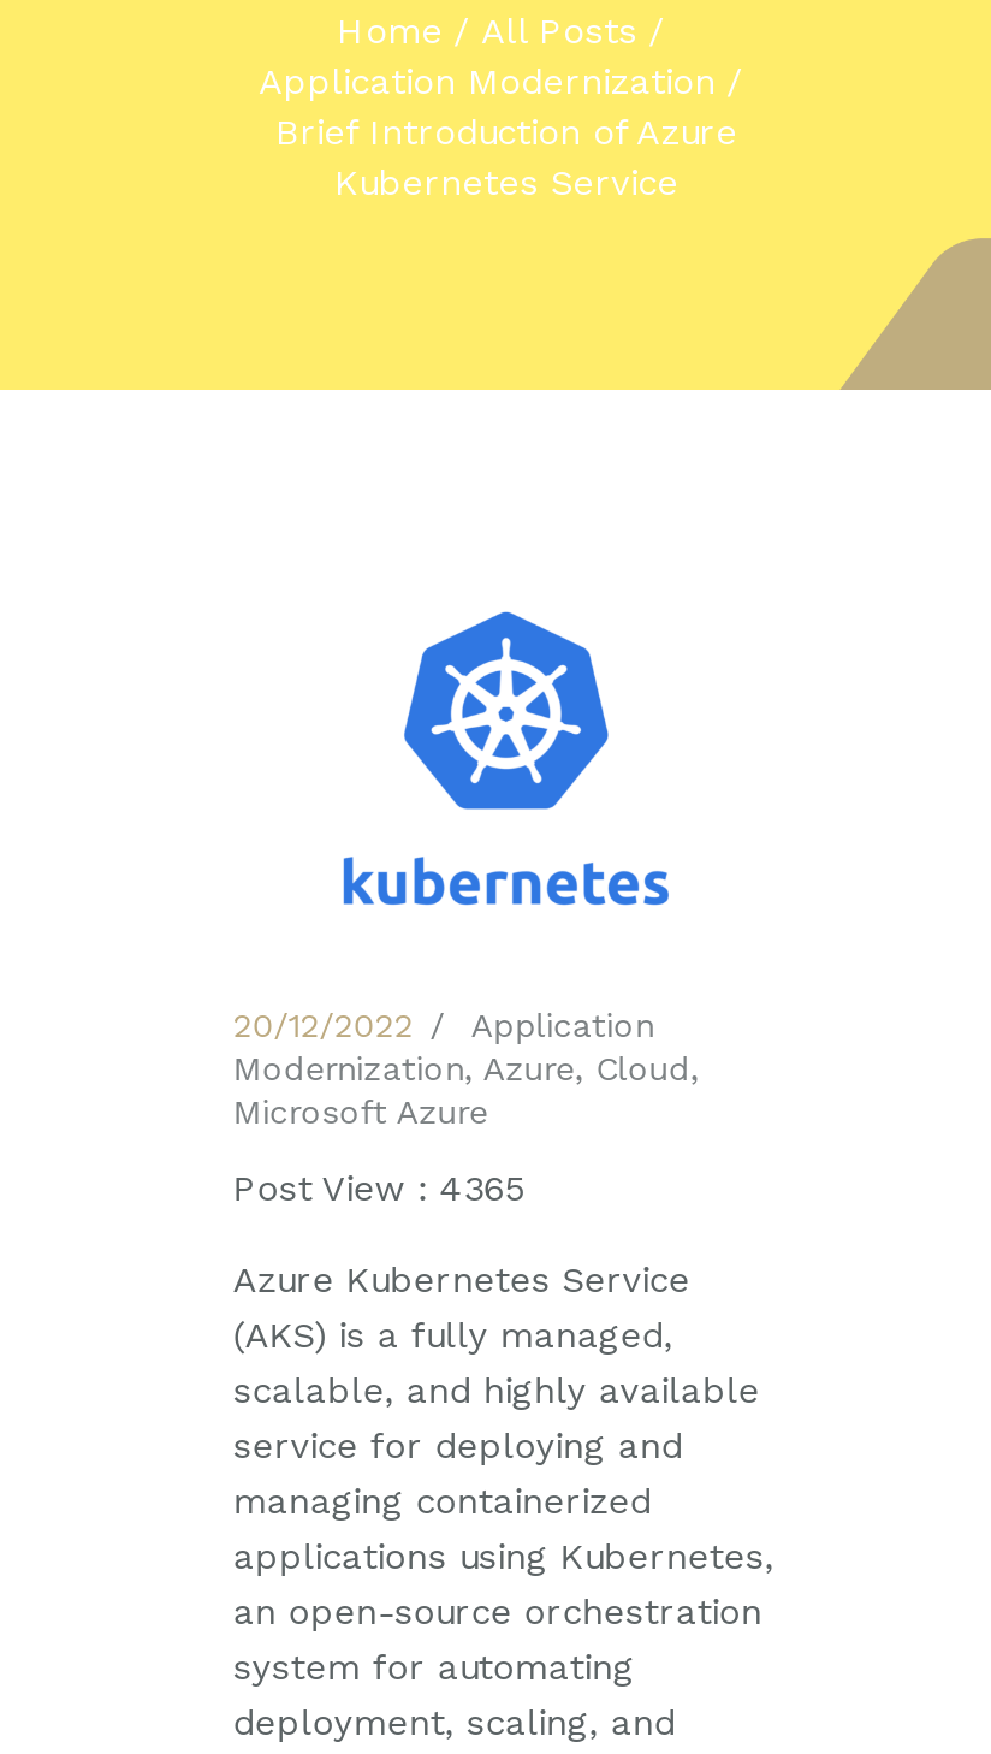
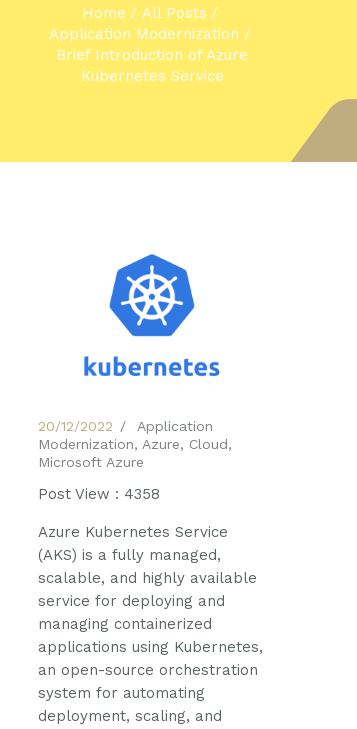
[233,1167,526,1211] Post View : 4365 -> [38,485,160,503] Post View : 4358

